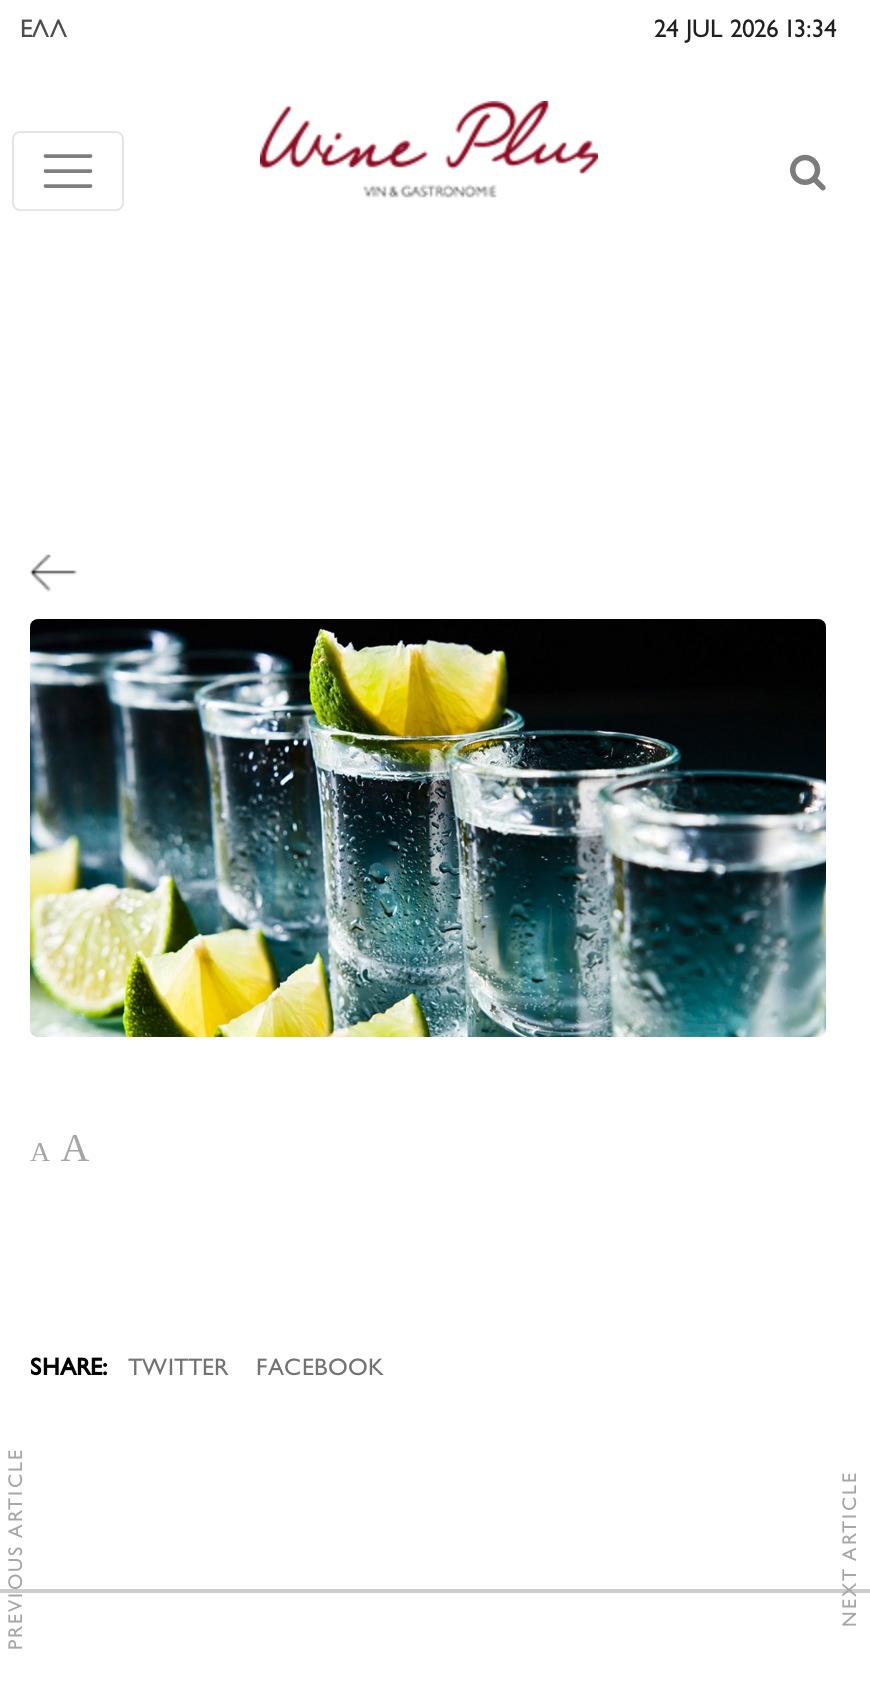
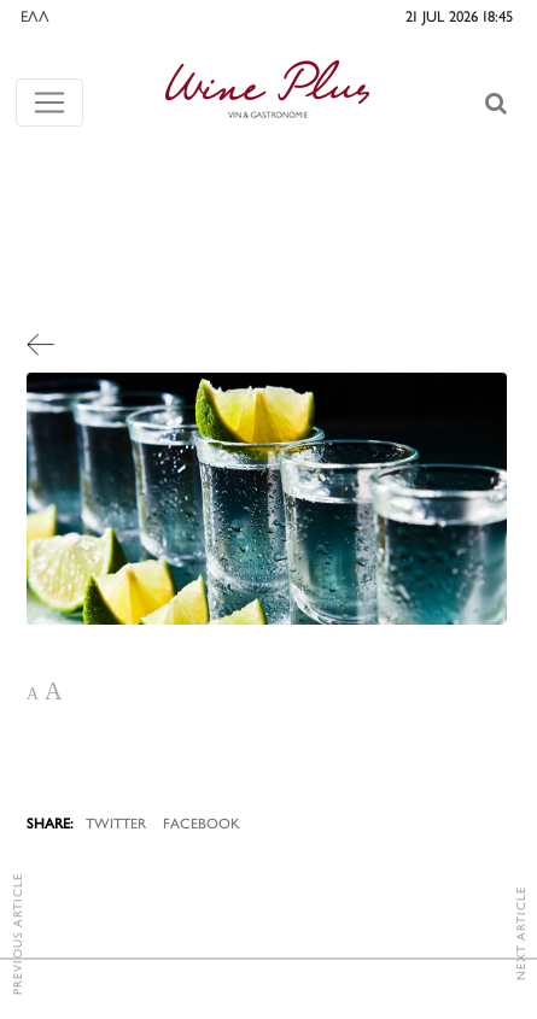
[654,19,836,43] 24 JUL 2026 13:34 -> [405,11,513,25] 21 JUL 2026 18:45

